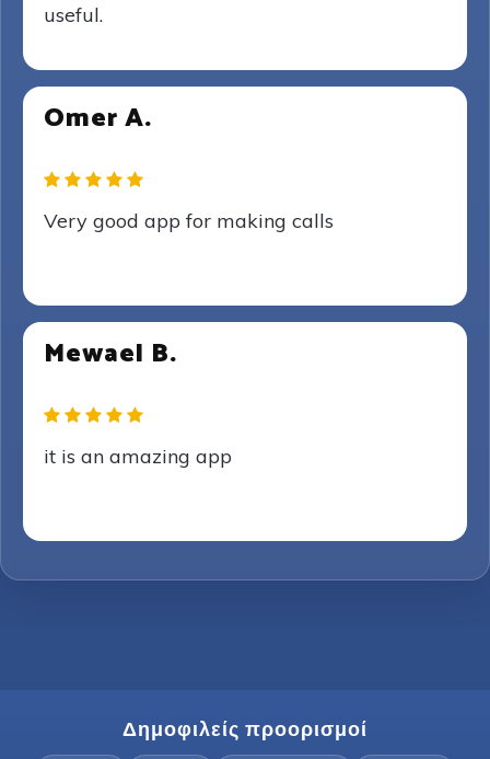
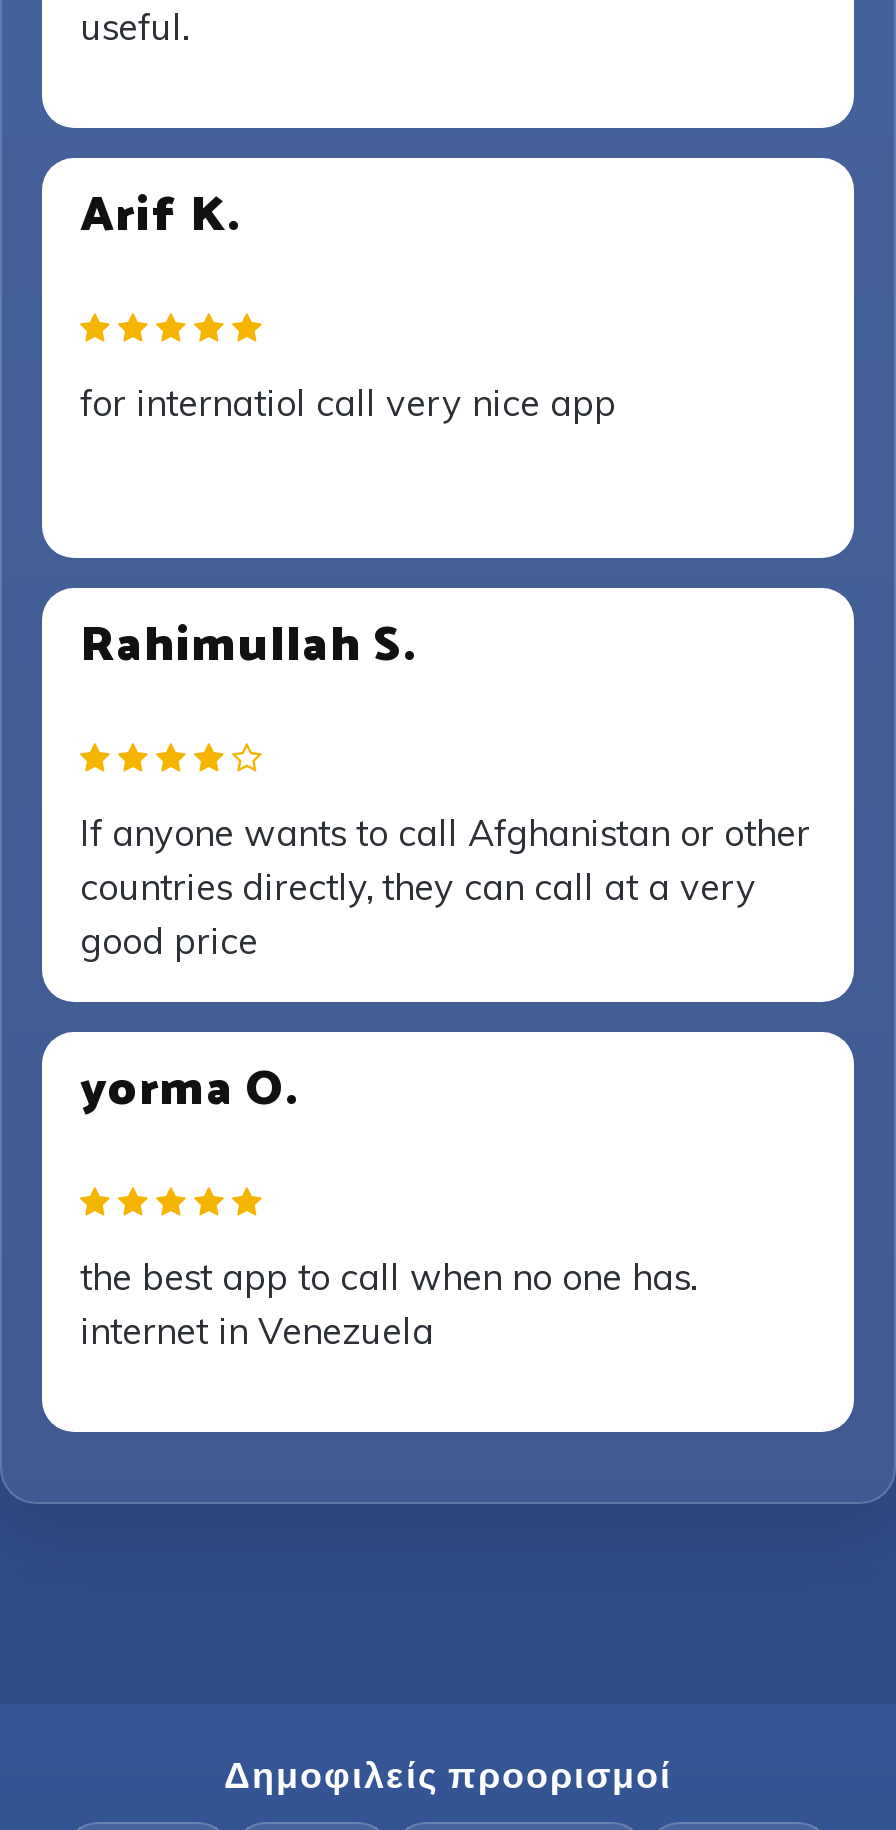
[44,97,334,469] Omer A. | Very good app for making calls | Mewael B. | it is an amazing app -> [80,178,810,1354] Arif K. | for internatiol call very nice app | Rahimullah S. | If anyone wants to call Afghanistan or other | countries directly, they can call at a very | good price | yorma O. | the best app to call when no one has. | internet in Venezuela

